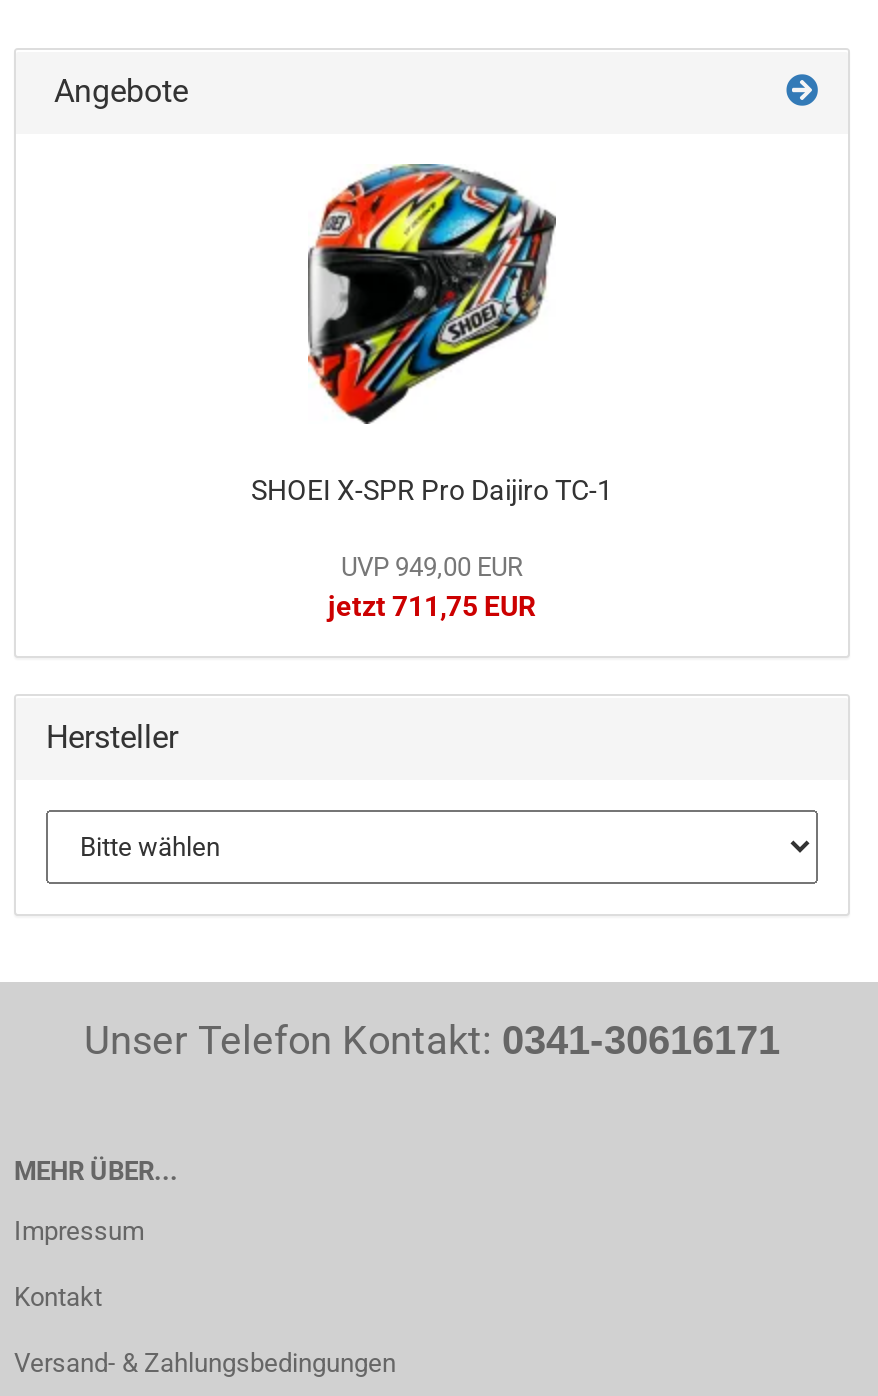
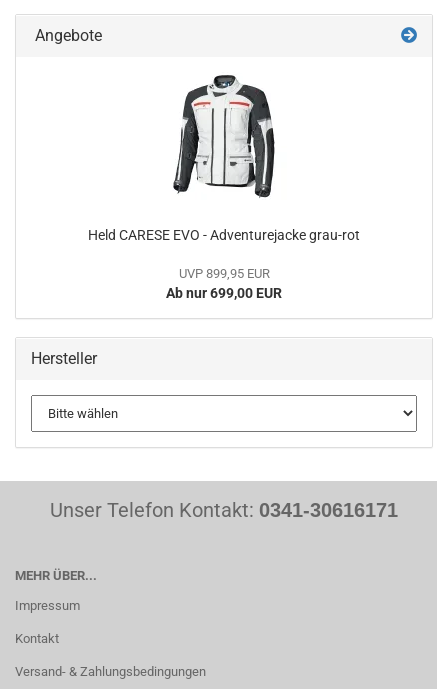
[251,162,613,506] [image] | SHOEI X-SPR Pro Daijiro TC-1 -> [88,72,360,243] [image] | Held CARESE EVO - Adventurejacke grau-rot
[328,552,536,622] UVP 949,00 EUR | jetzt 711,75 EUR -> [166,266,282,301] UVP 899,95 EUR | Ab nur 699,00 EUR

